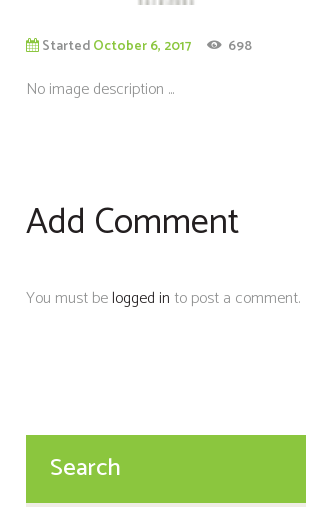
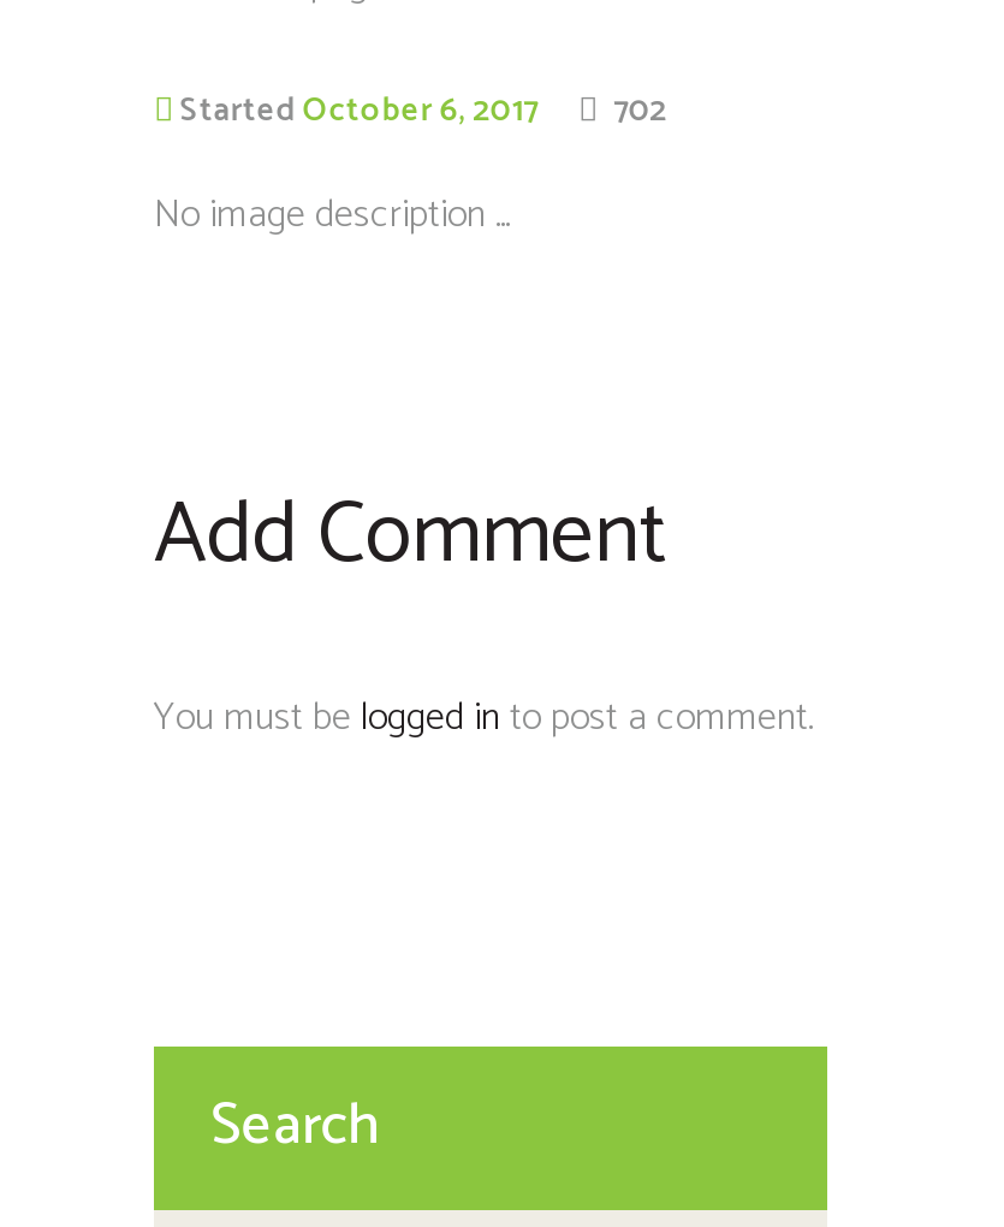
[42,35,252,57] Started October 6, 2017 698 -> [180,85,667,138] Started October 6, 2017 702

